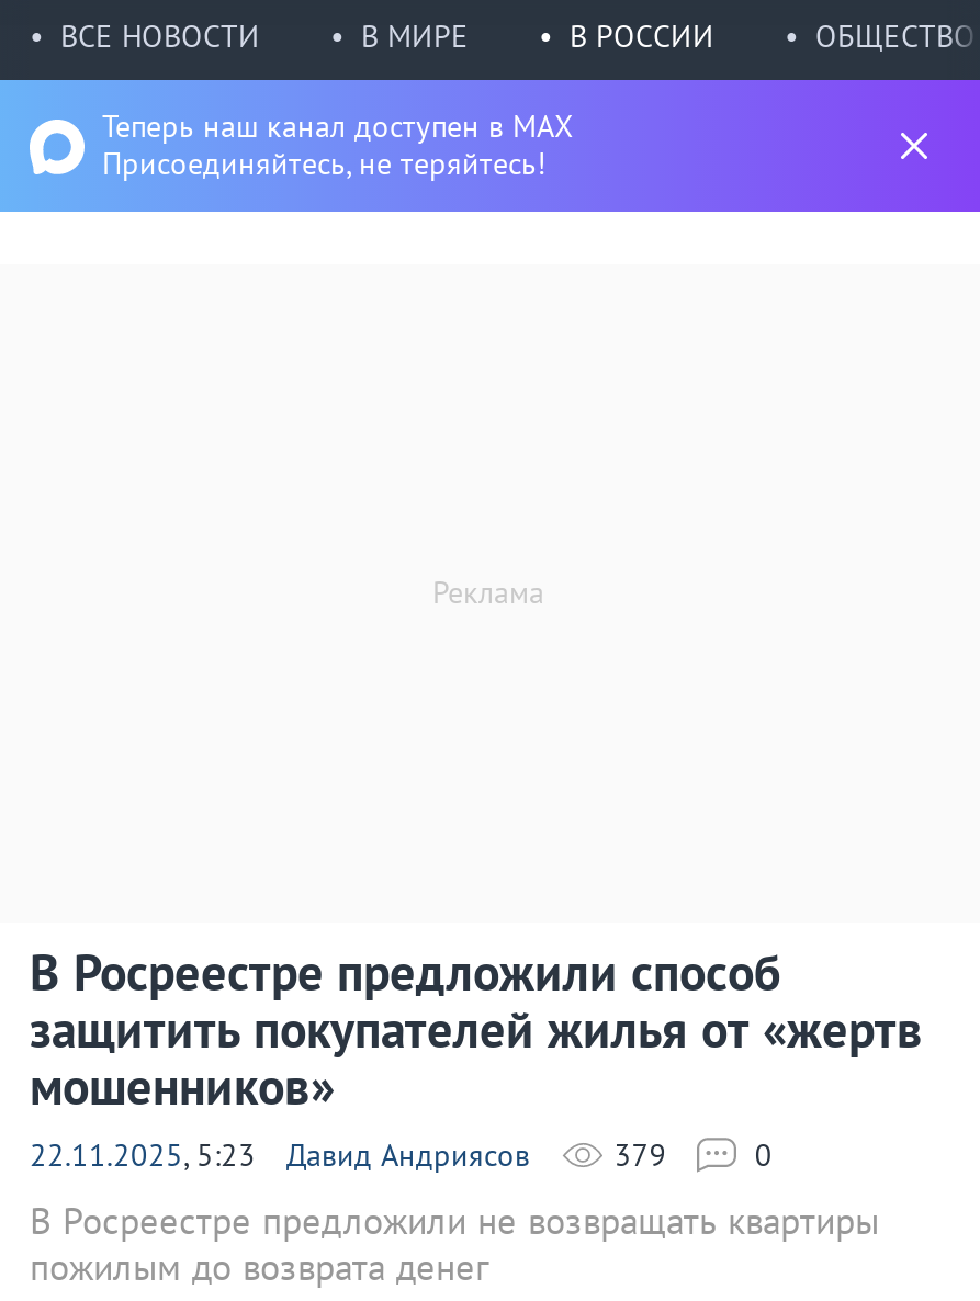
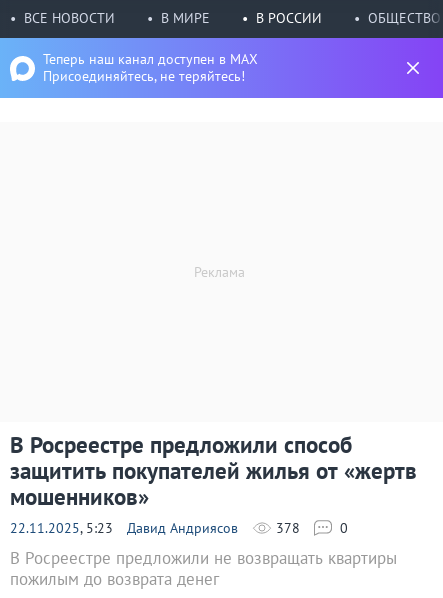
[614,1135,667,1175] 379 -> [276,519,300,537] 378

